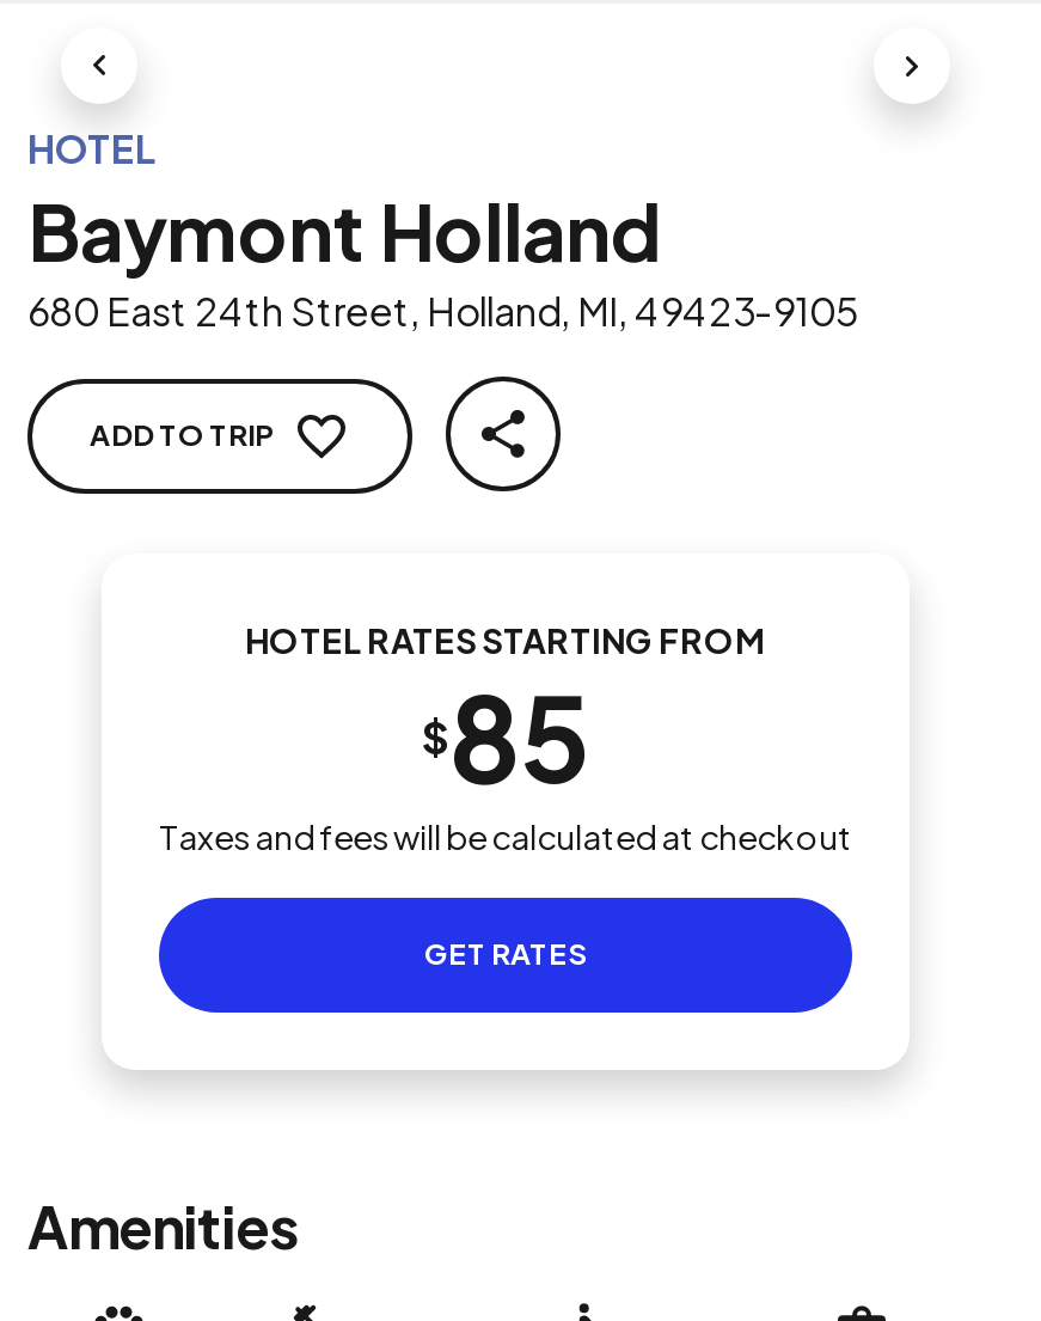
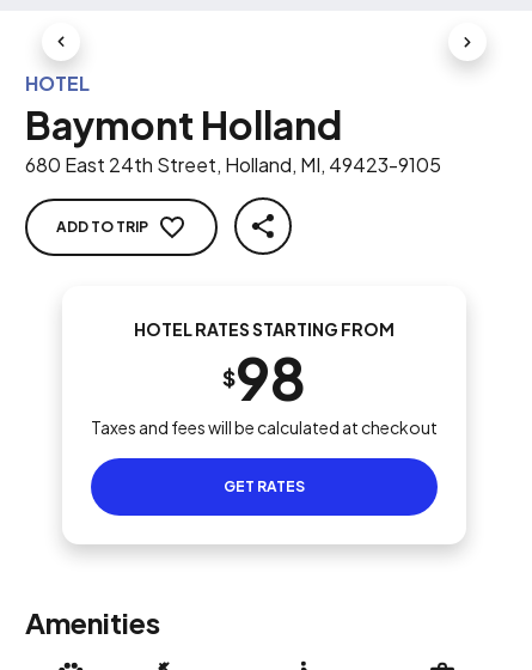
[422,663,589,809] $85 -> [222,341,306,414] $98

